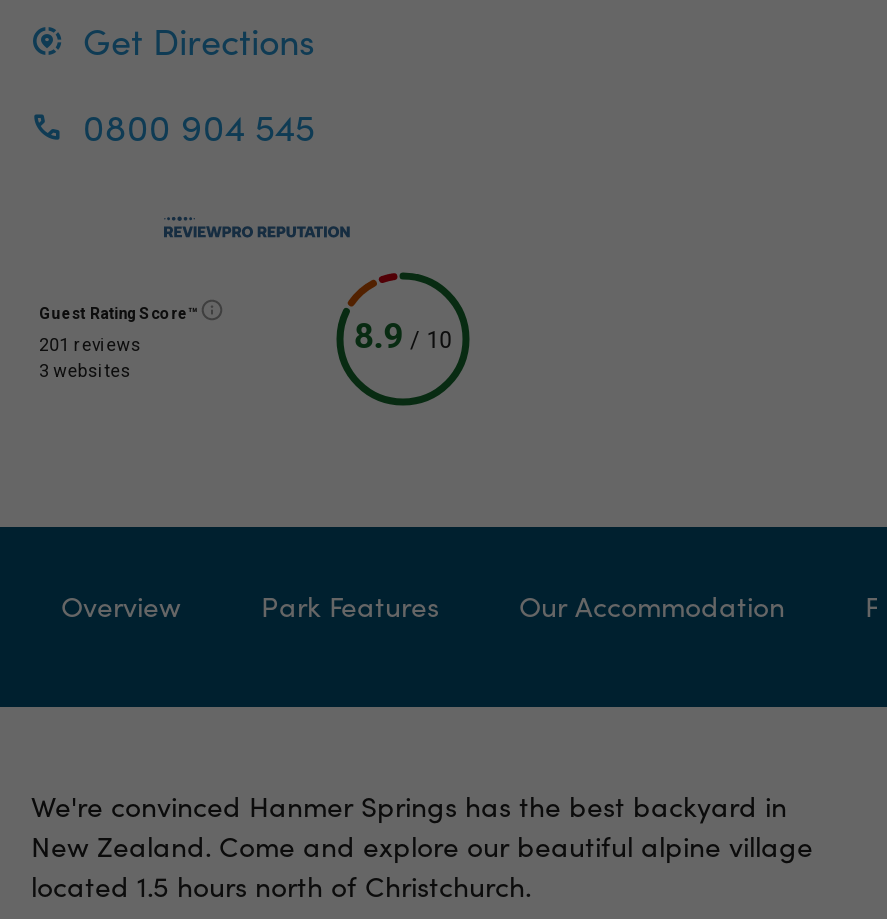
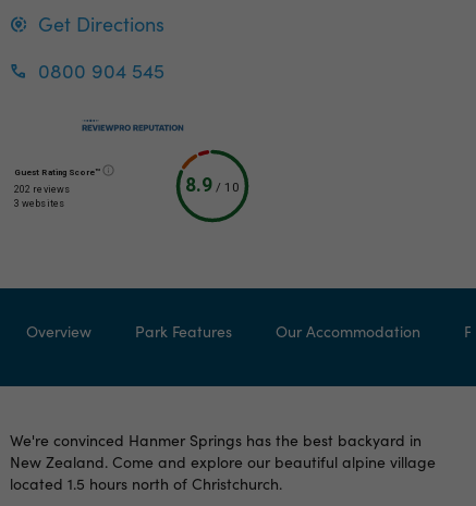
[39,334,141,354] 201 reviews -> [14,183,70,194] 202 reviews

